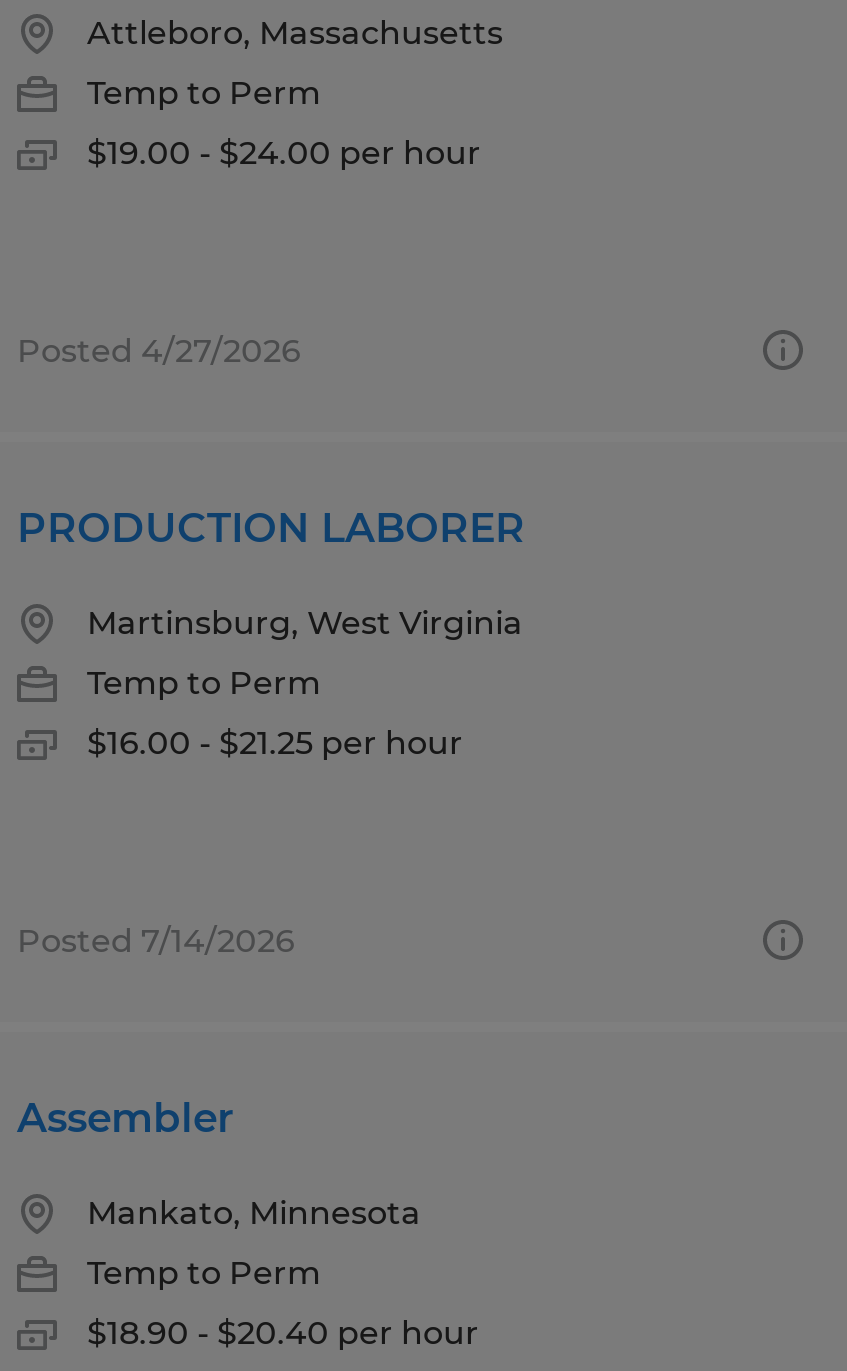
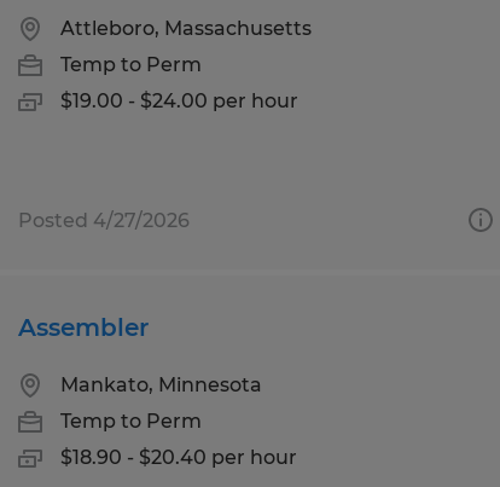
[17,504,525,762] PRODUCTION LABORER | Martinsburg, West Virginia | Temp to Perm | $16.00 - $21.25 per hour -> none
[17,922,295,960] Posted 7/14/2026 -> none

